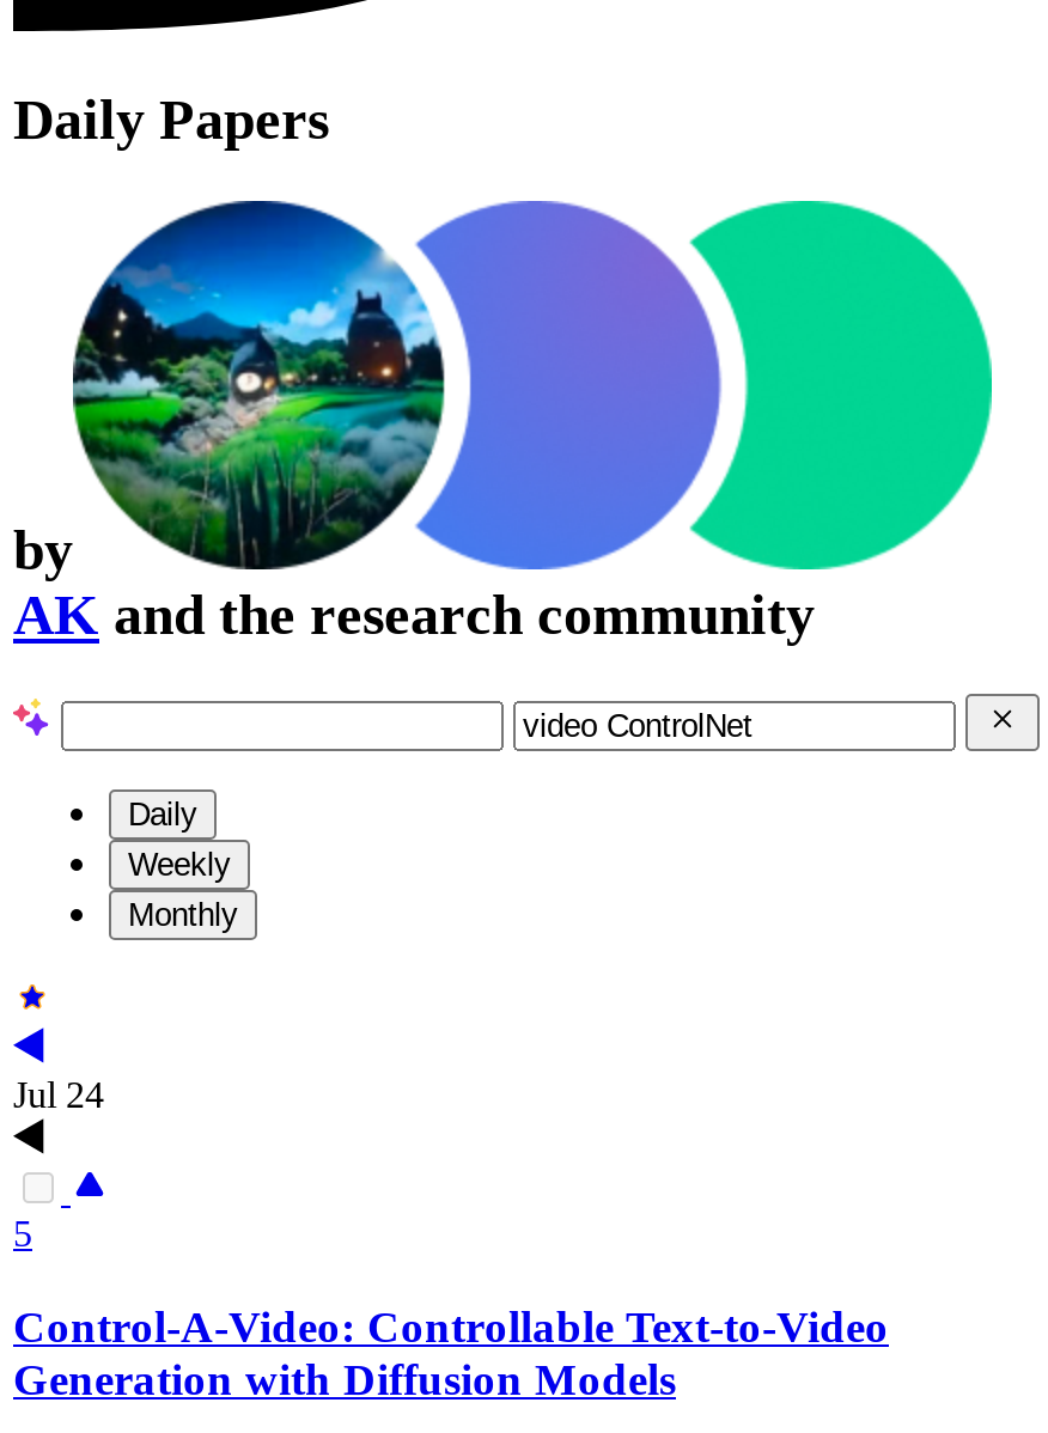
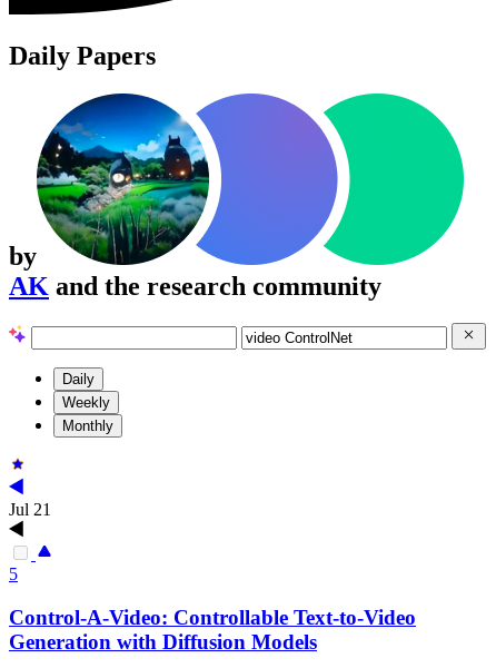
[13,1074,104,1115] Jul 24 -> [9,500,51,519] Jul 21

